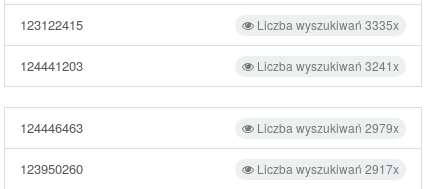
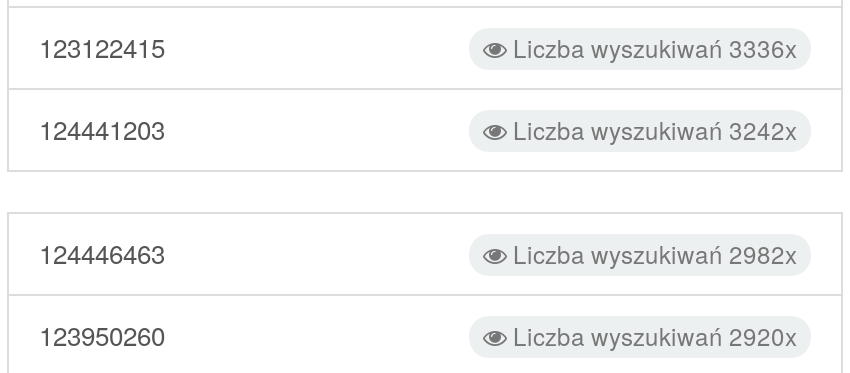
[254,16,399,33] Liczba wyszukiwań 3335x -> [507,30,797,64] Liczba wyszukiwań 3336x
[254,57,399,74] Liczba wyszukiwań 3241x -> [507,112,797,146] Liczba wyszukiwań 3242x
[254,119,399,136] Liczba wyszukiwań 2979x -> [507,236,797,270] Liczba wyszukiwań 2982x
[254,160,399,177] Liczba wyszukiwań 2917x -> [507,318,797,352] Liczba wyszukiwań 2920x

